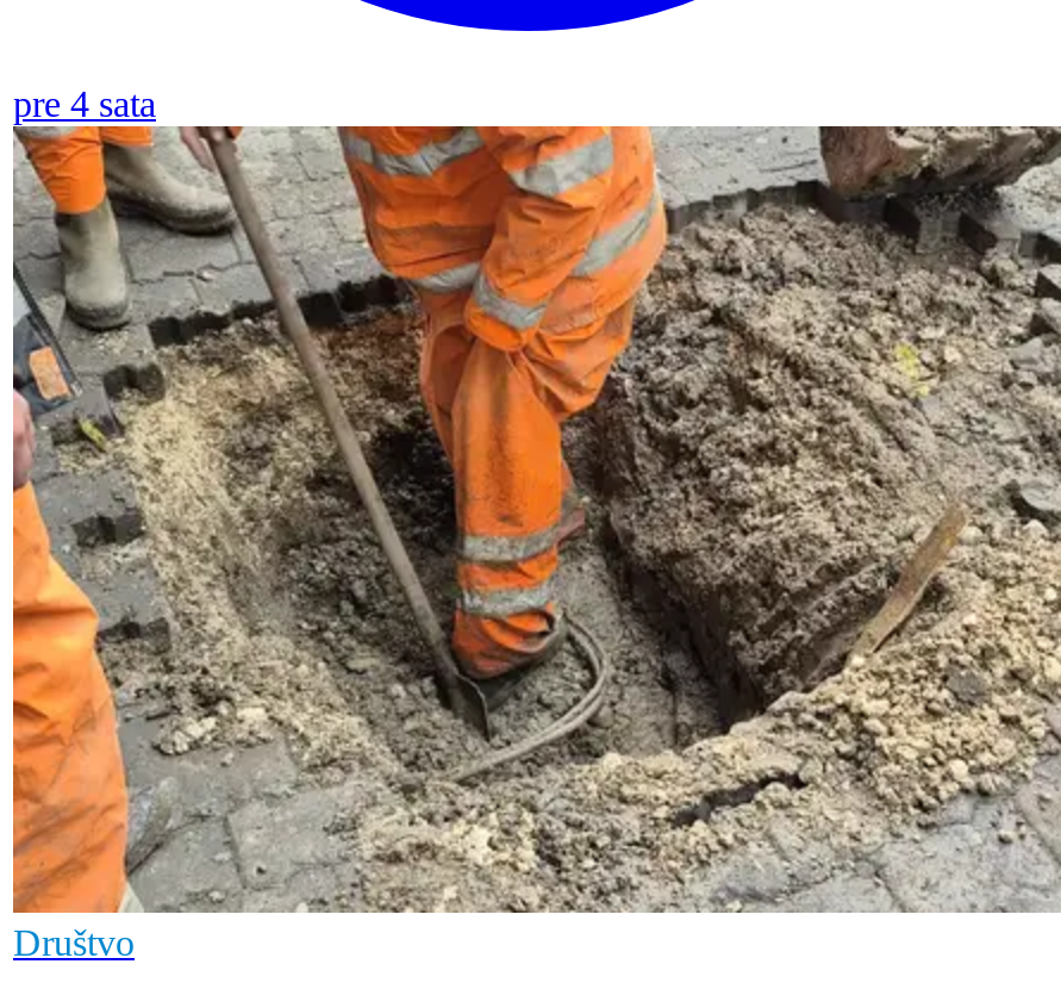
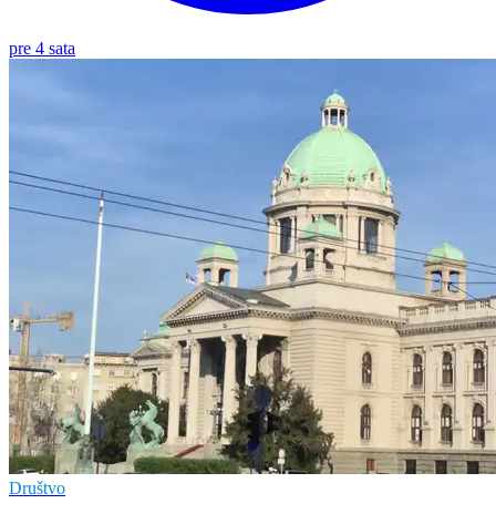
[11,124,1054,915] [image] -> [8,58,493,475] [image]

